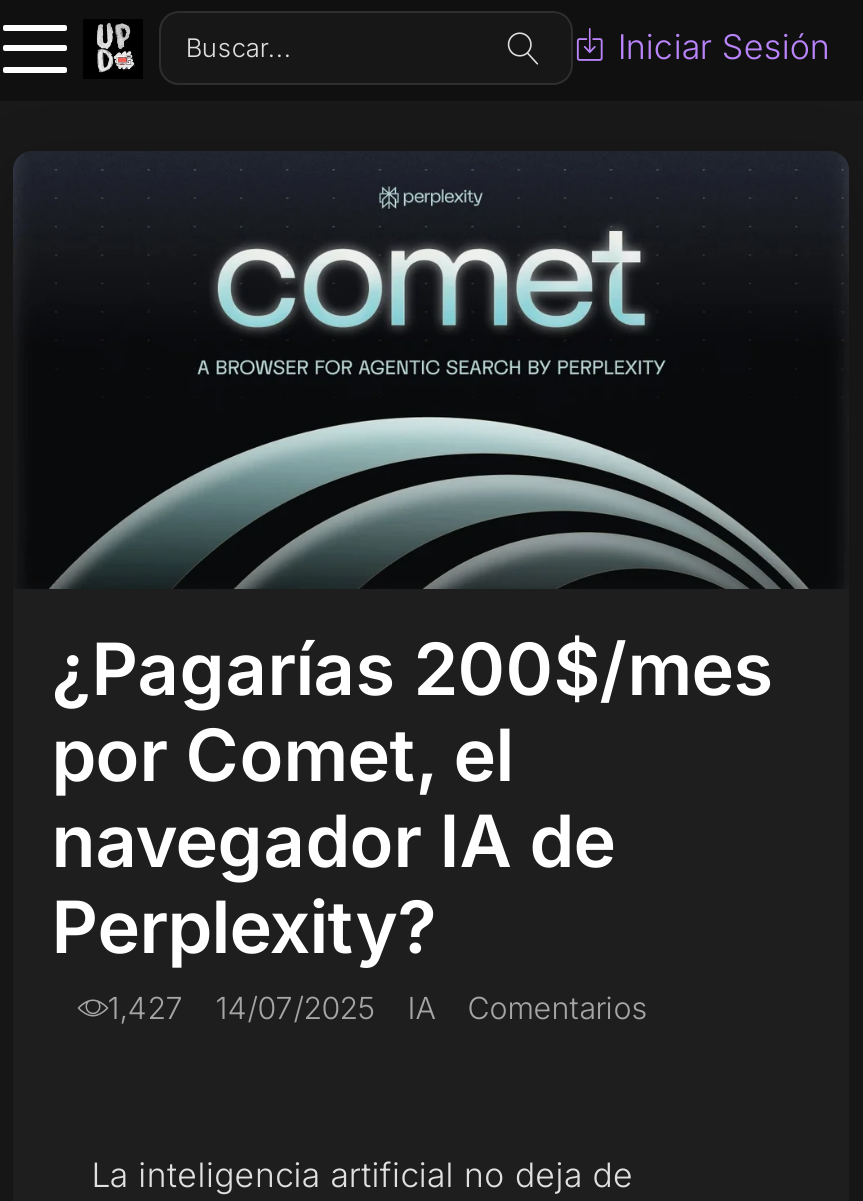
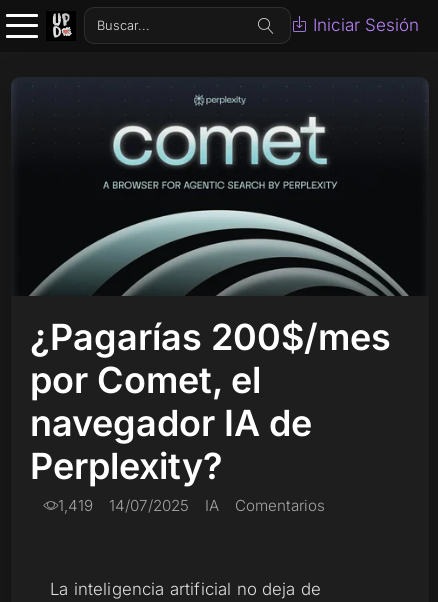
[107,989,647,1027] 1,427 14/07/2025 IA Comentarios -> [58,496,325,515] 1,419 14/07/2025 IA Comentarios

